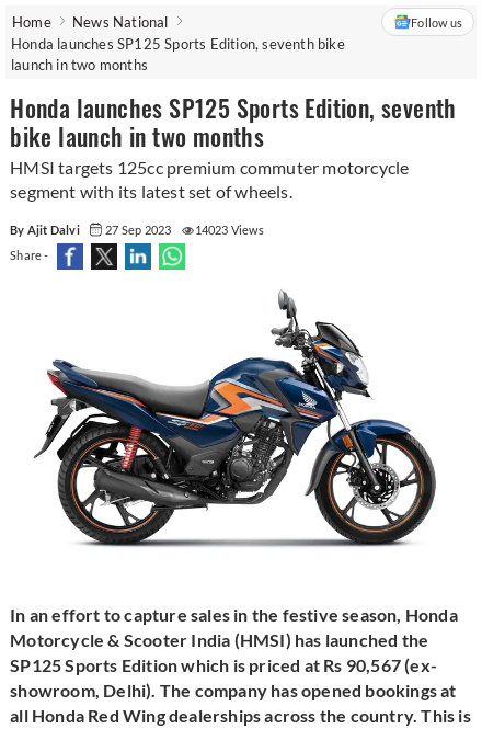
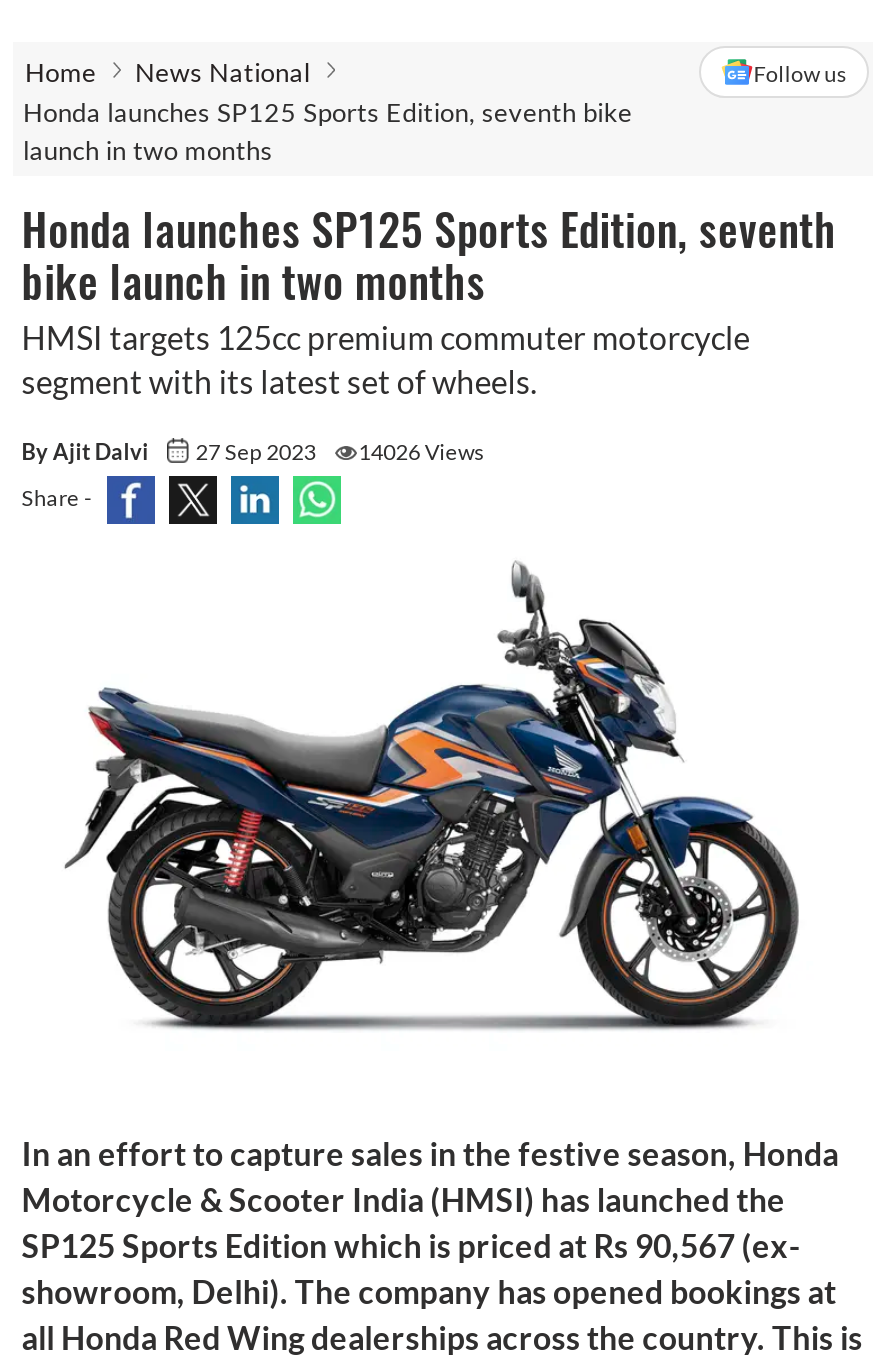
[10,223,264,237] By Ajit Dalvi 27 Sep 2023 14023 Views -> [21,438,485,464] By Ajit Dalvi 27 Sep 2023 14026 Views

